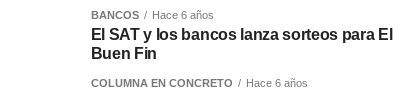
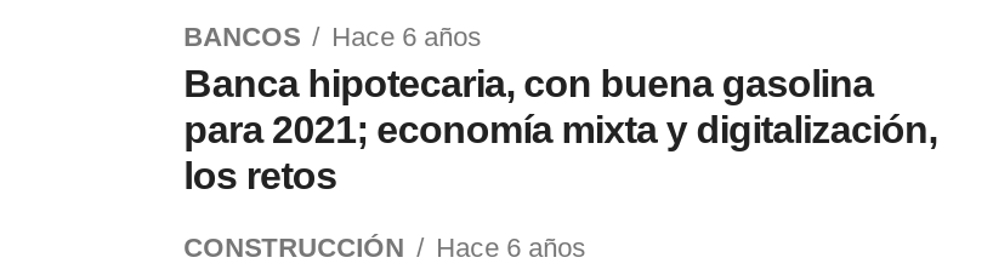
[91,26,392,62] El SAT y los bancos lanza sorteos para El | Buen Fin -> [184,63,937,196] Banca hipotecaria, con buena gasolina | para 2021; economía mixta y digitalización, | los retos
[91,77,233,89] COLUMNA EN CONCRETO -> [184,233,405,262] CONSTRUCCIÓN

